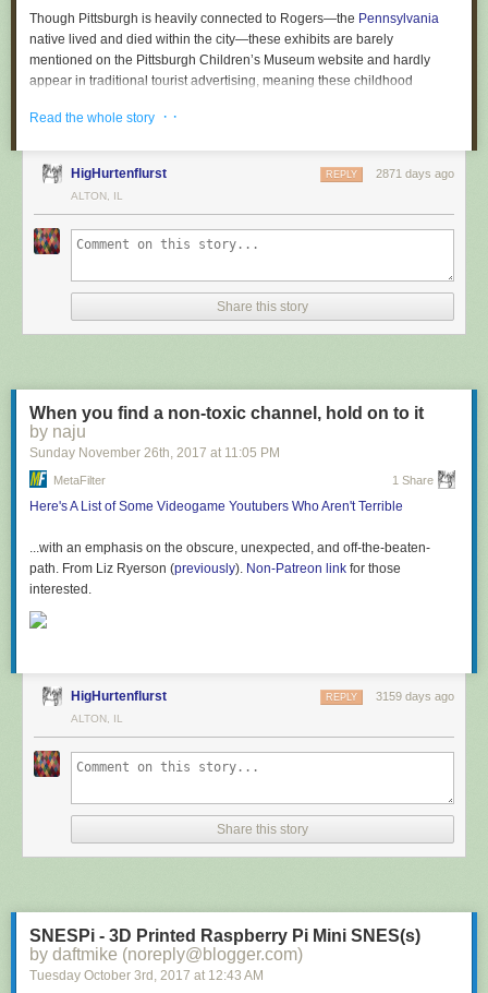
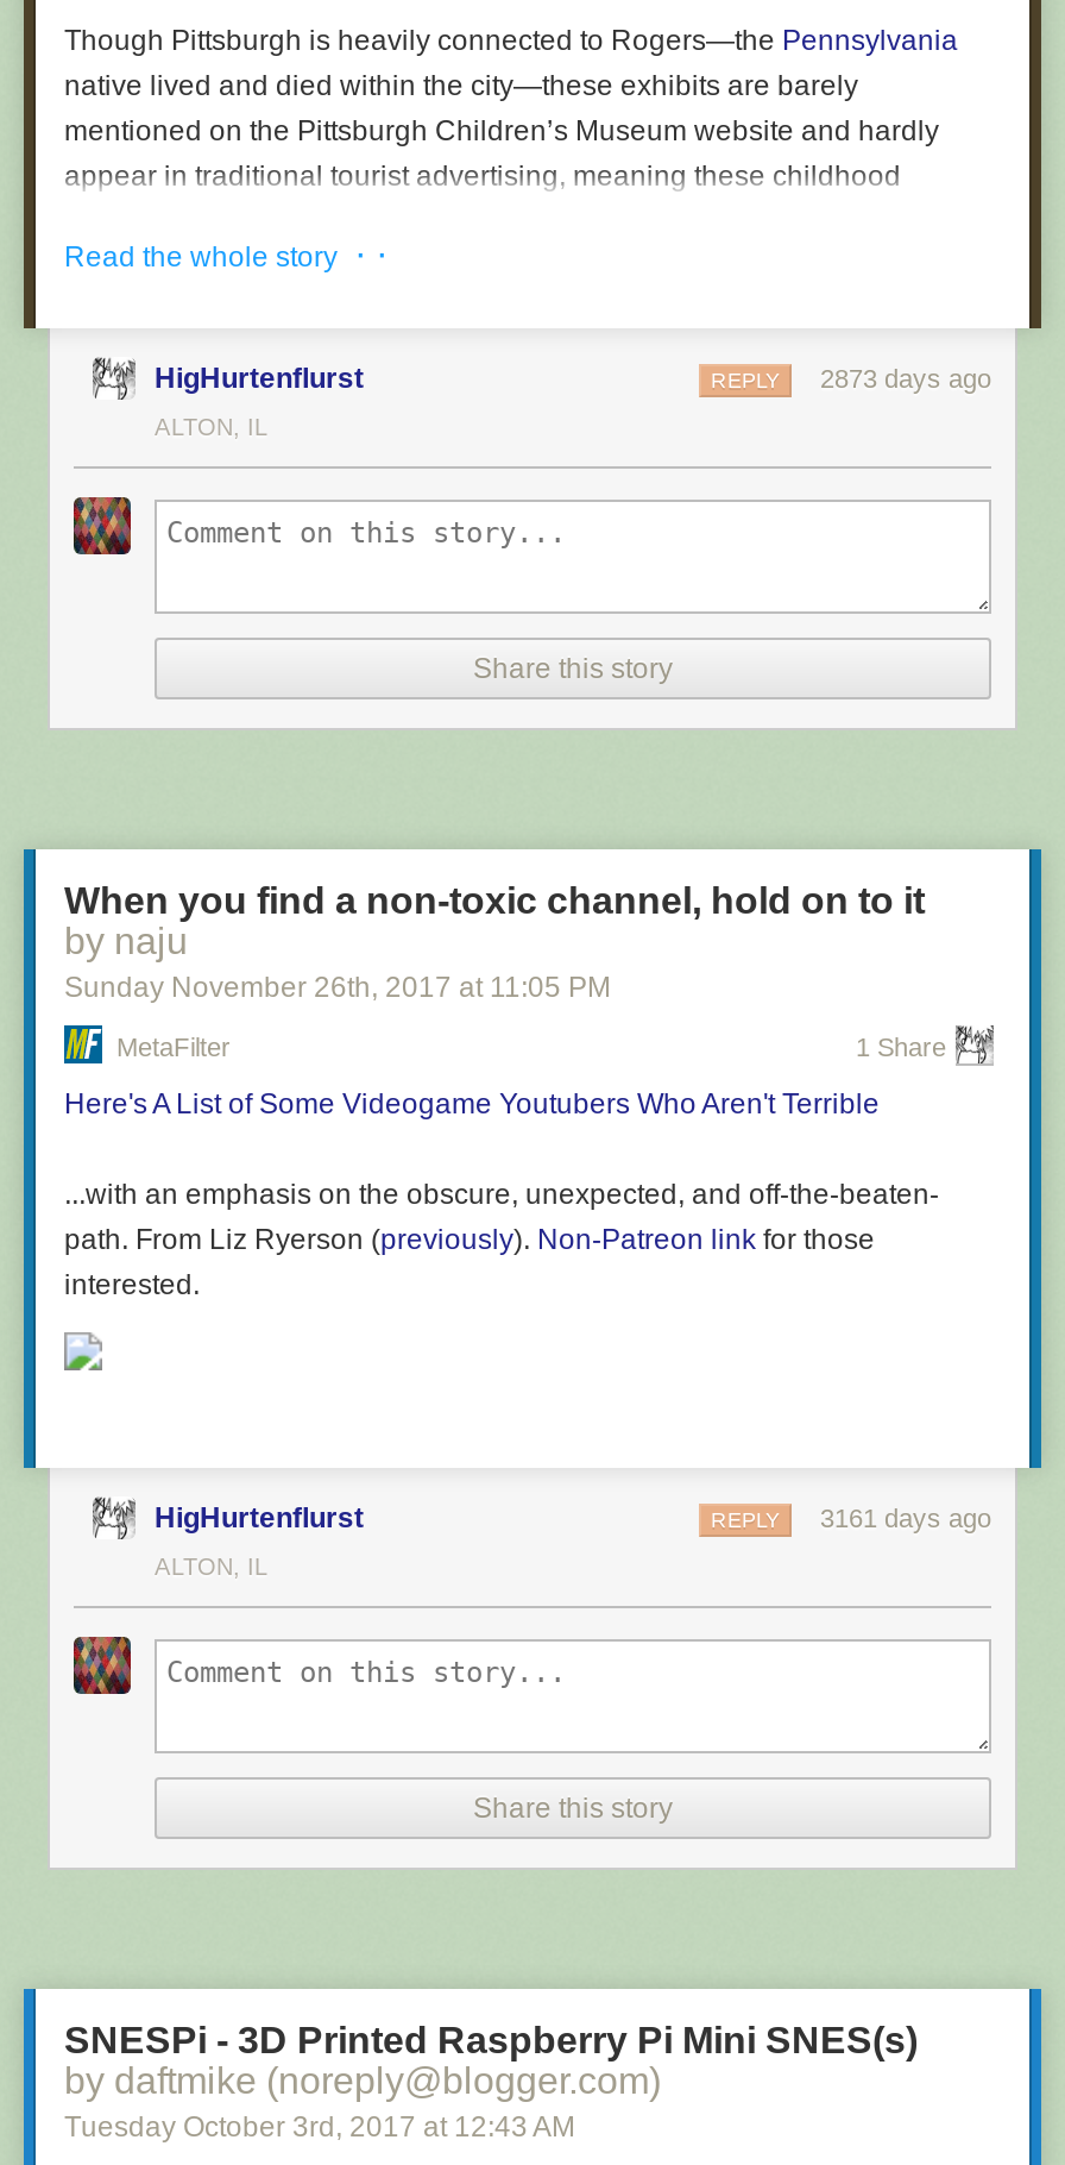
[326,167,454,180] REPLY 2871 days ago -> [711,364,991,393] REPLY 2873 days ago
[326,690,454,703] REPLY 3159 days ago -> [711,1504,991,1532] REPLY 3161 days ago

